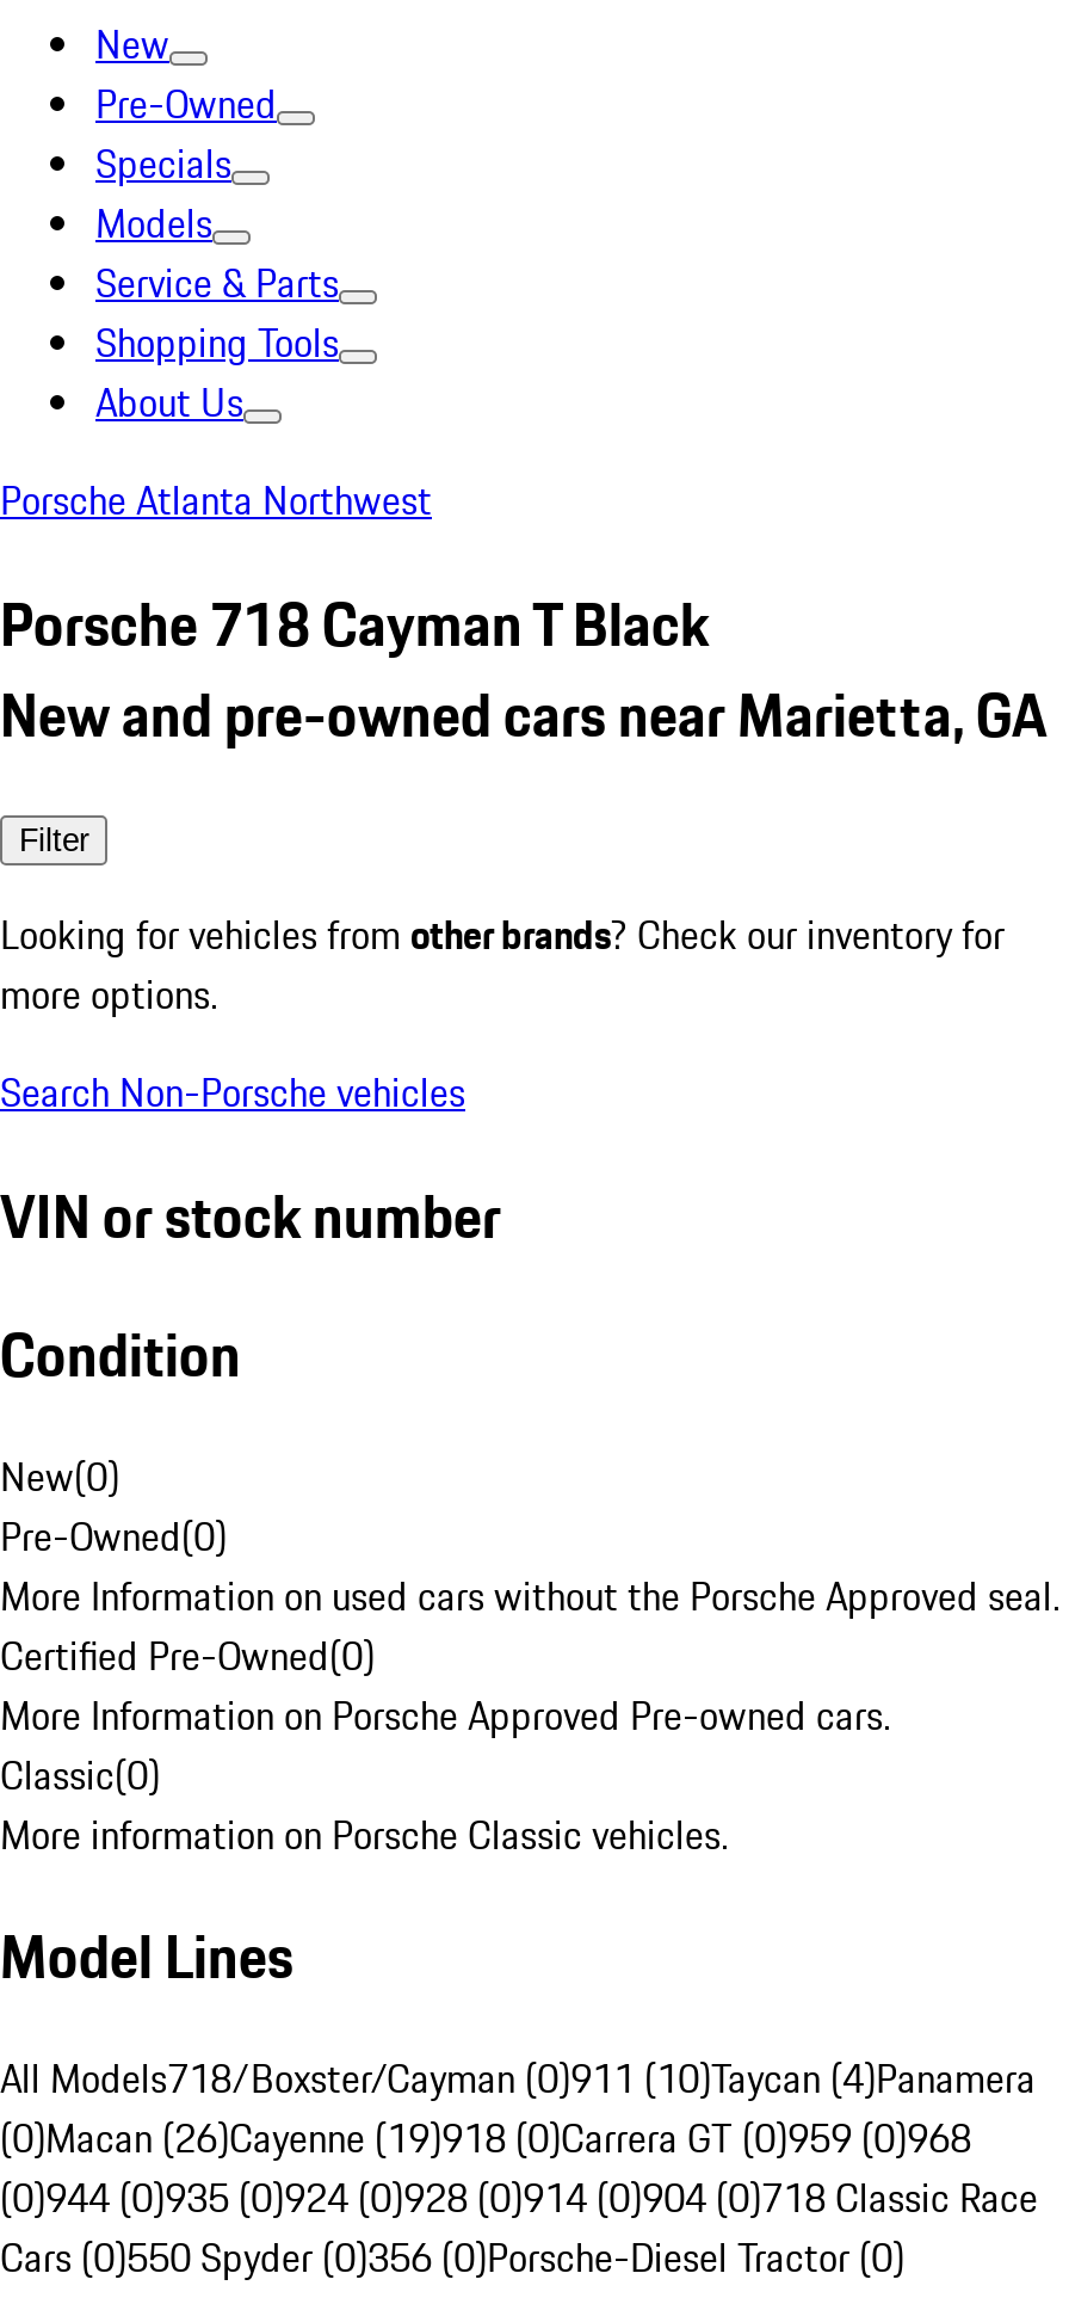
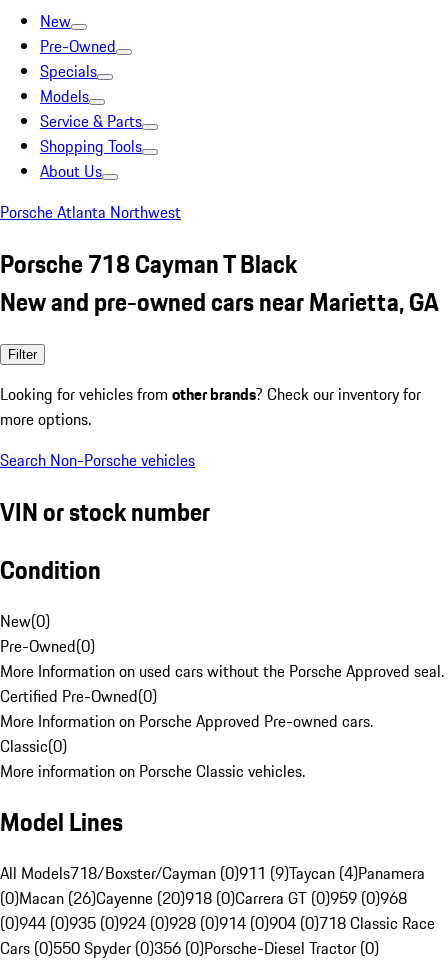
[0,2050,1036,2108] All Models718/Boxster/Cayman (0)911 (10)Taycan (4)Panamera -> [0,861,425,885] All Models718/Boxster/Cayman (0)911 (9)Taycan (4)Panamera
[0,2110,971,2167] (0)Macan (26)Cayenne (19)918 (0)Carrera GT (0)959 (0)968 -> [0,886,407,910] (0)Macan (26)Cayenne (20)918 (0)Carrera GT (0)959 (0)968

